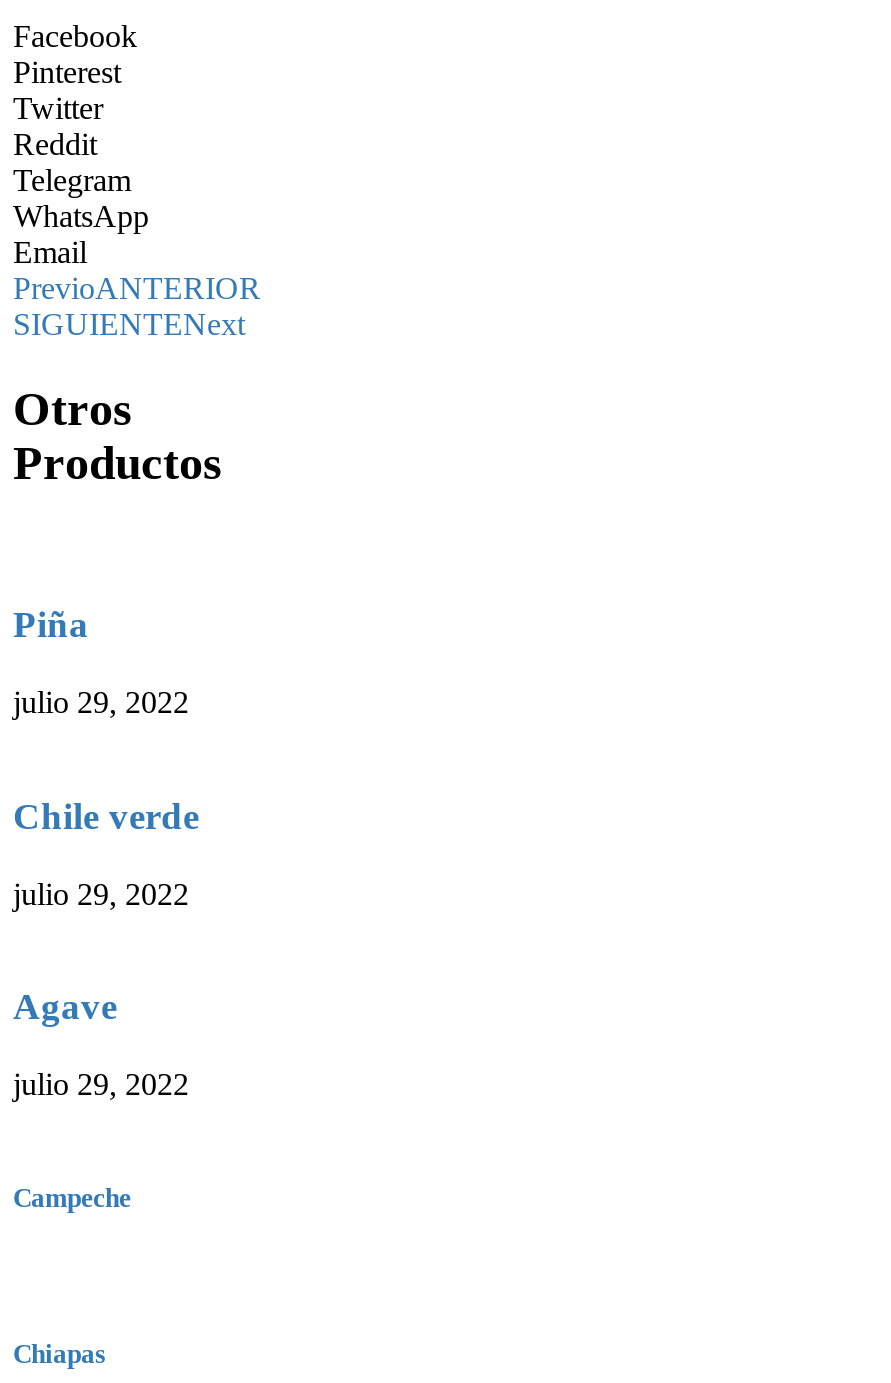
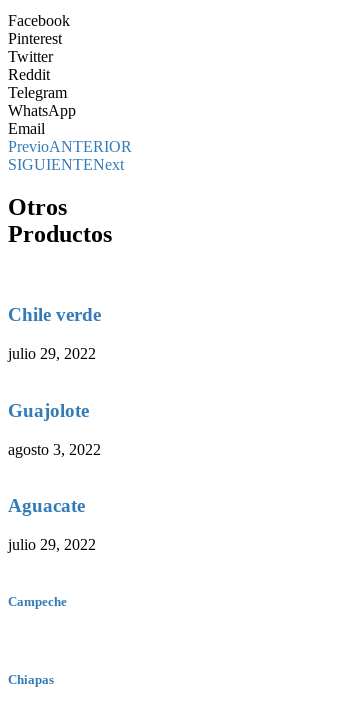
[13,604,189,719] Piña | julio 29, 2022 -> none
moved [13,795,199,910] -> [8,304,101,362]: Chile verde | julio 29, 2022
[13,985,117,1027] Agave -> [8,400,101,516] Guajolote | agosto 3, 2022 | Aguacate

